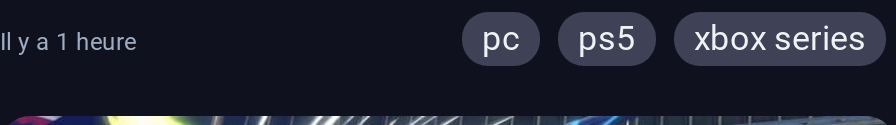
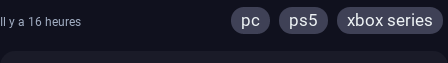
[0,29,136,57] Il y a 1 heure -> [0,15,81,29] Il y a 16 heures

